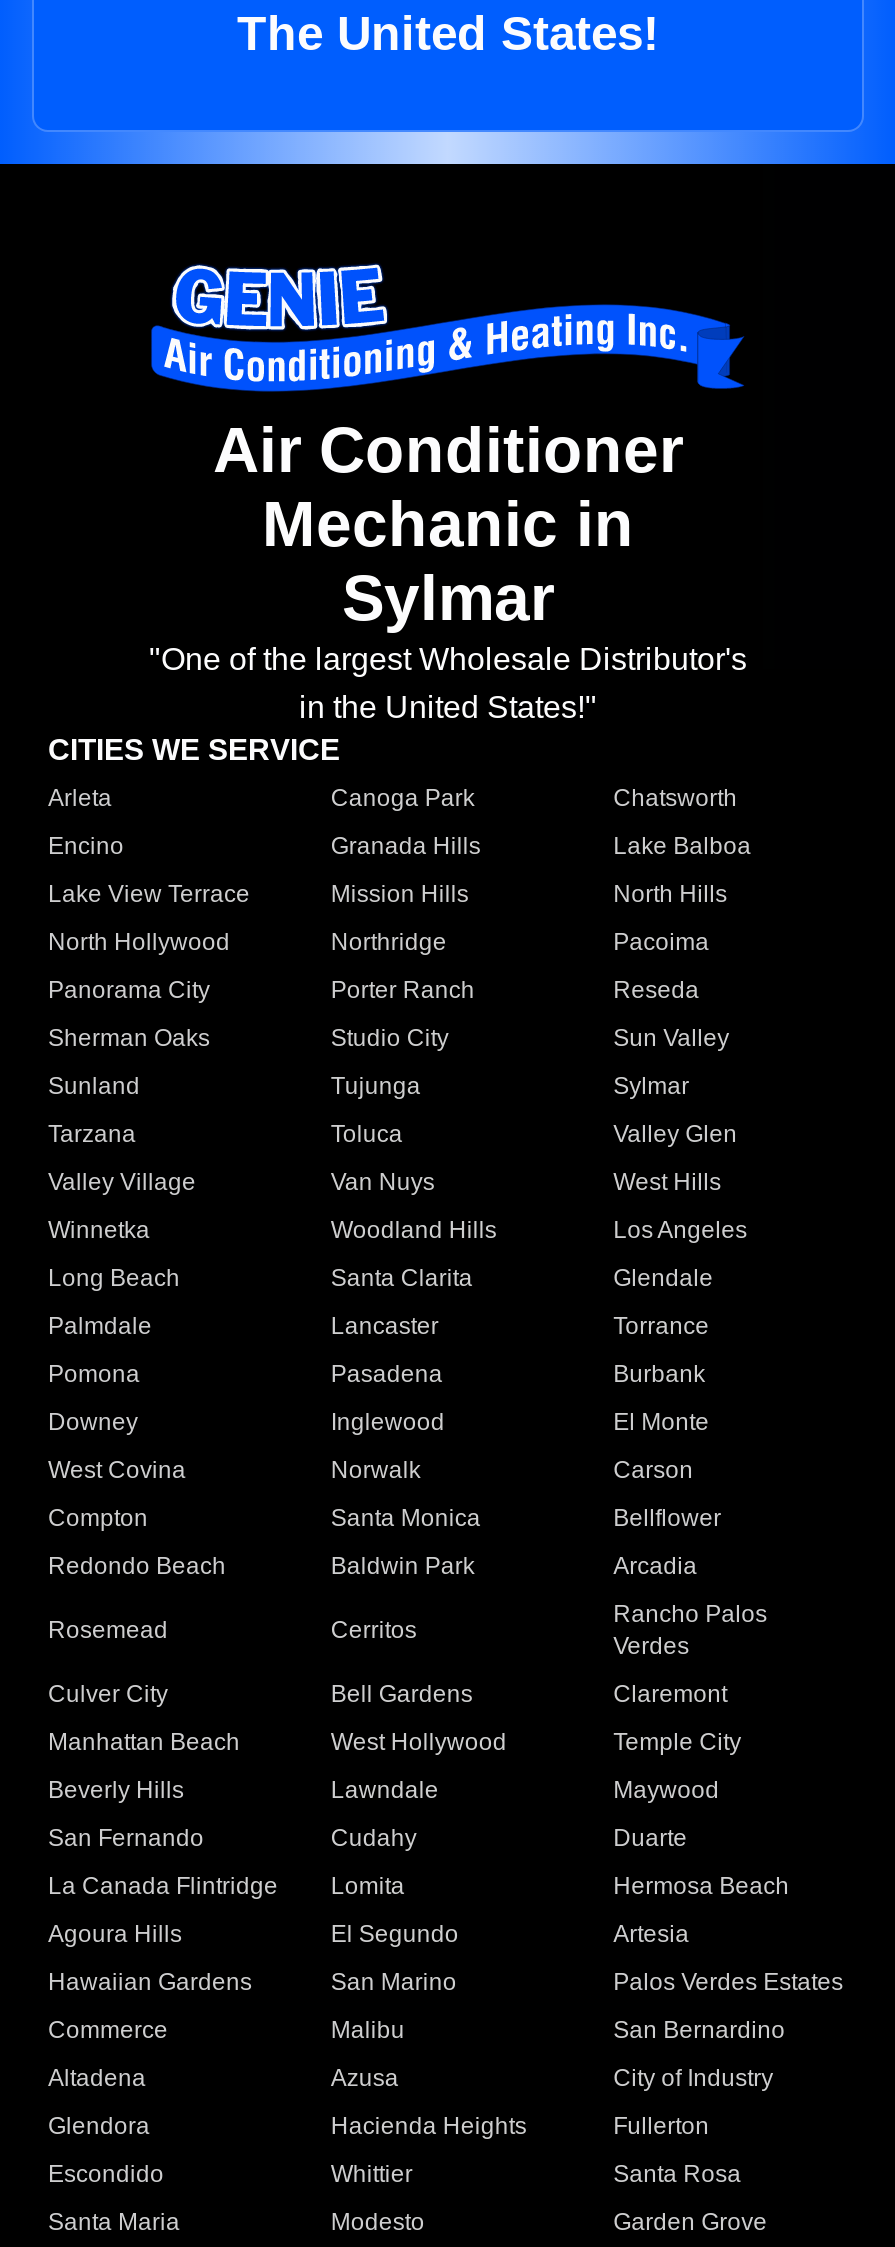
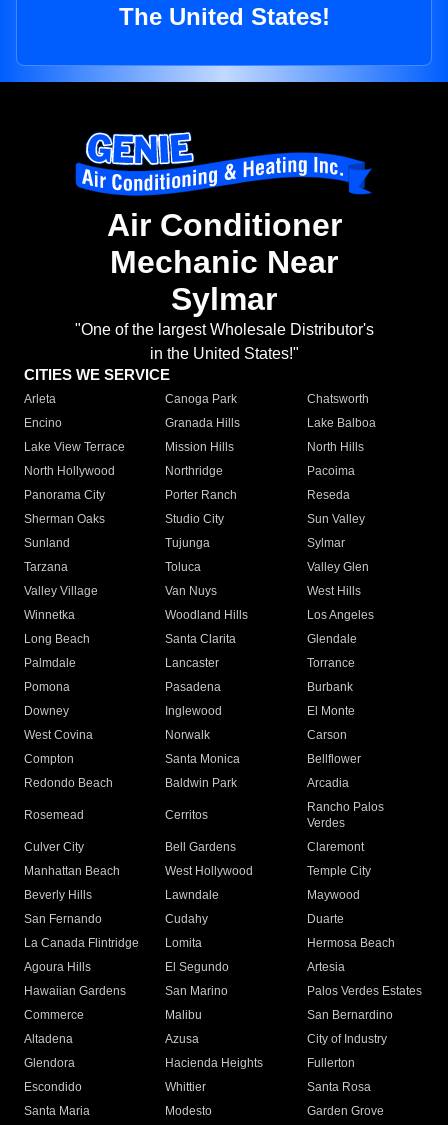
[262,489,634,561] Mechanic in -> [110,244,338,280] Mechanic Near

